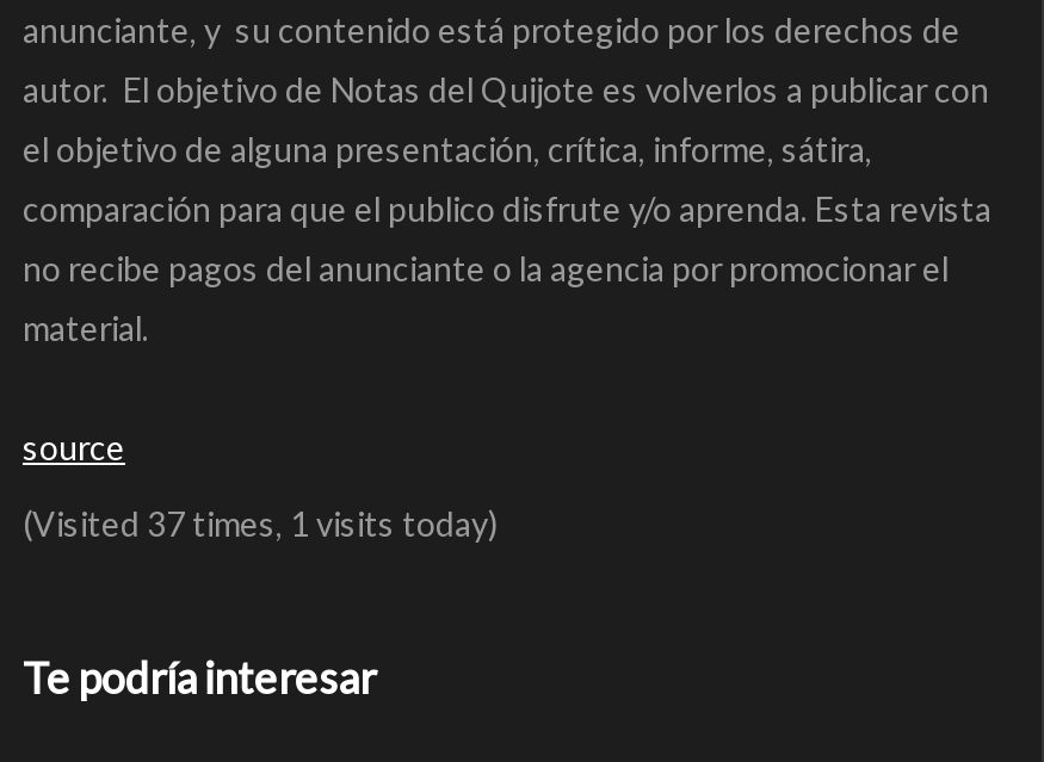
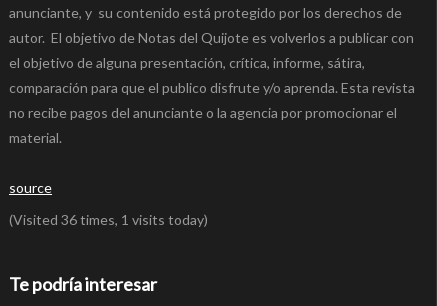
[23,504,498,545] (Visited 37 times, 1 visits today) -> [9,211,208,228] (Visited 36 times, 1 visits today)

